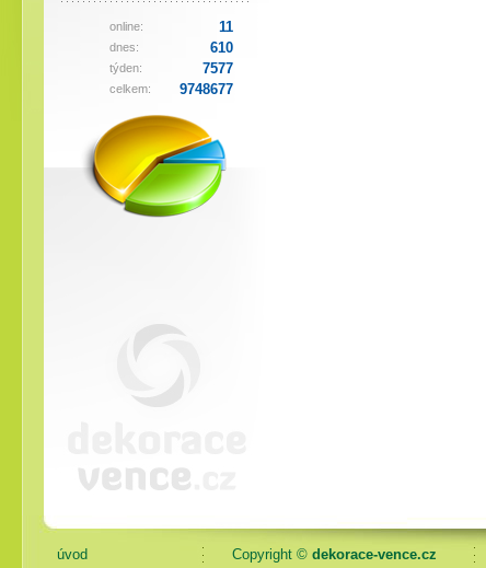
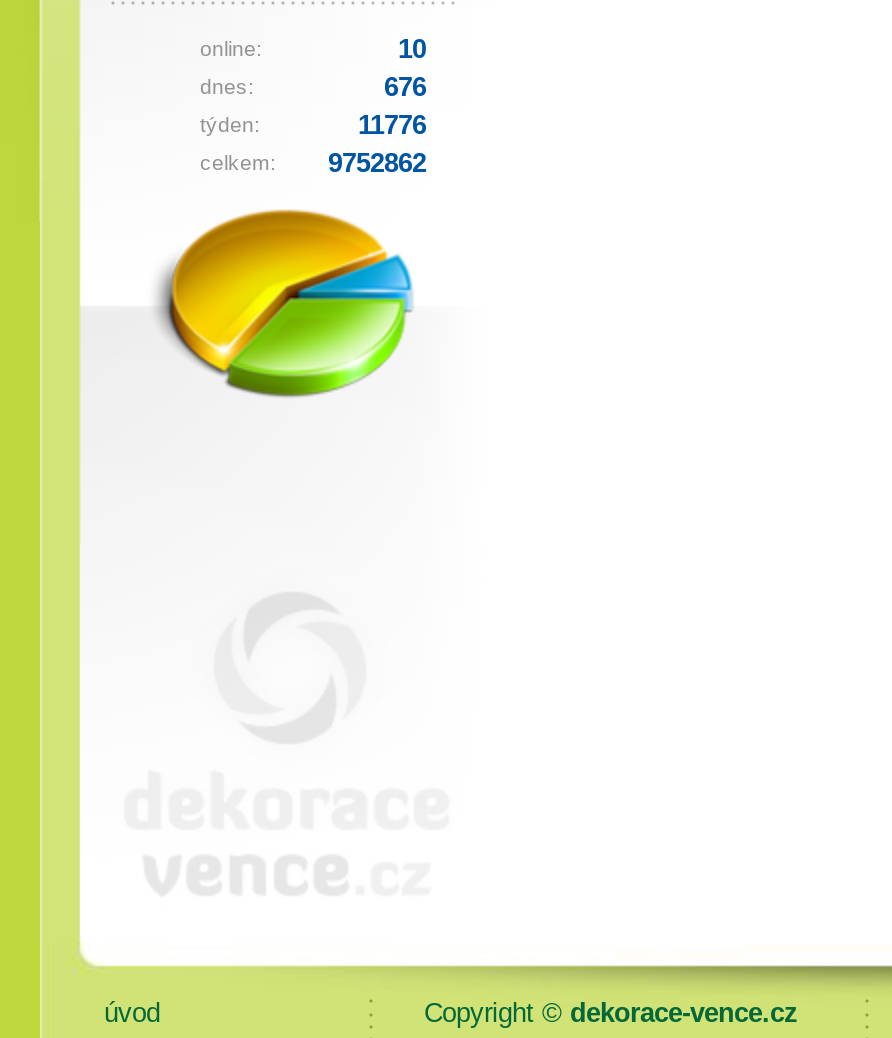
[219,19,233,35] 11 -> [398,34,426,64] 10
[210,39,233,56] 610 -> [384,72,426,102] 676
[202,60,233,77] 7577 -> [358,110,426,140] 11776
[180,81,233,97] 9748677 -> [328,148,426,178] 9752862

